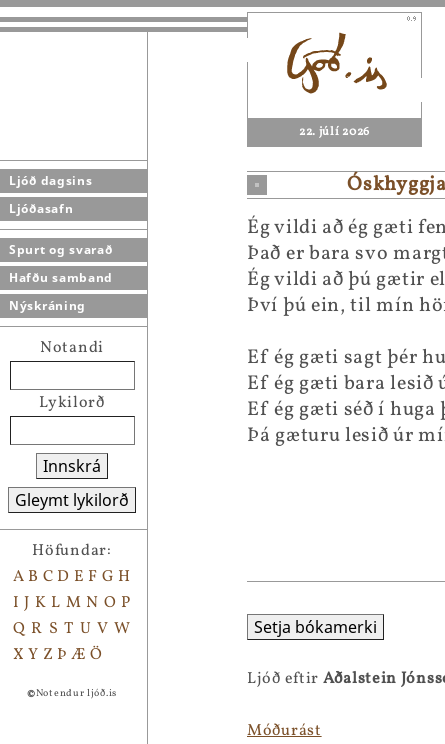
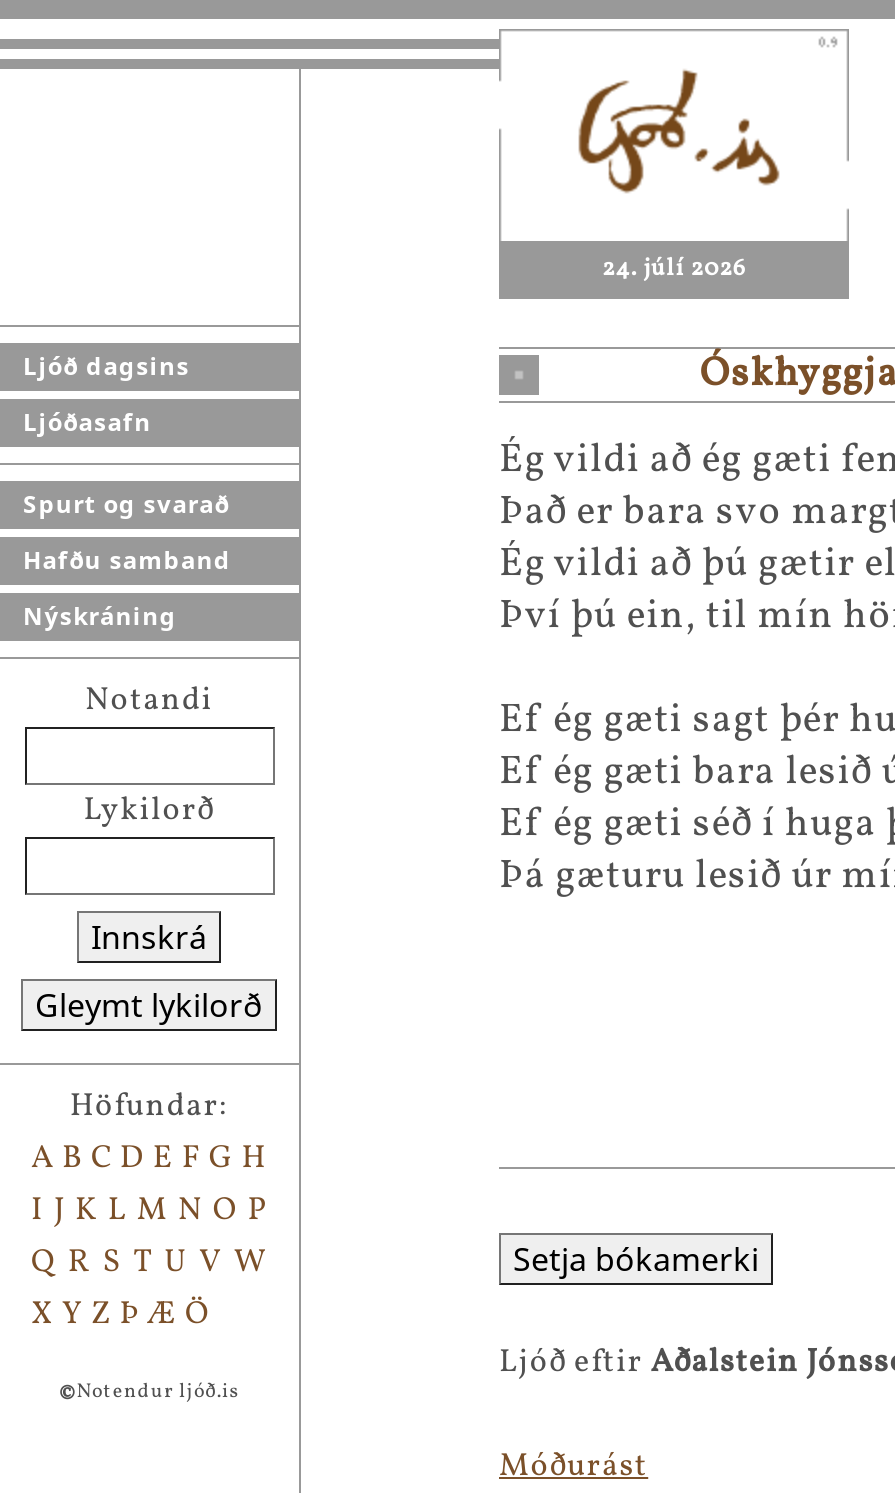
[299,124,370,140] 22. júlí 2026 -> [602,253,746,285] 24. júlí 2026

